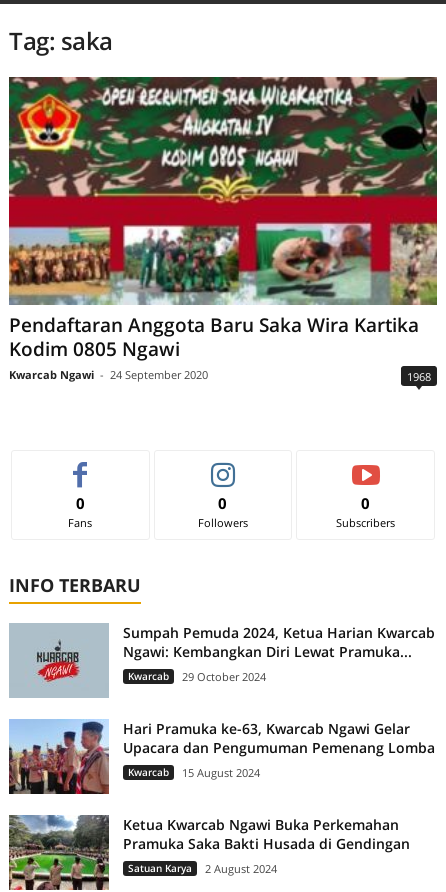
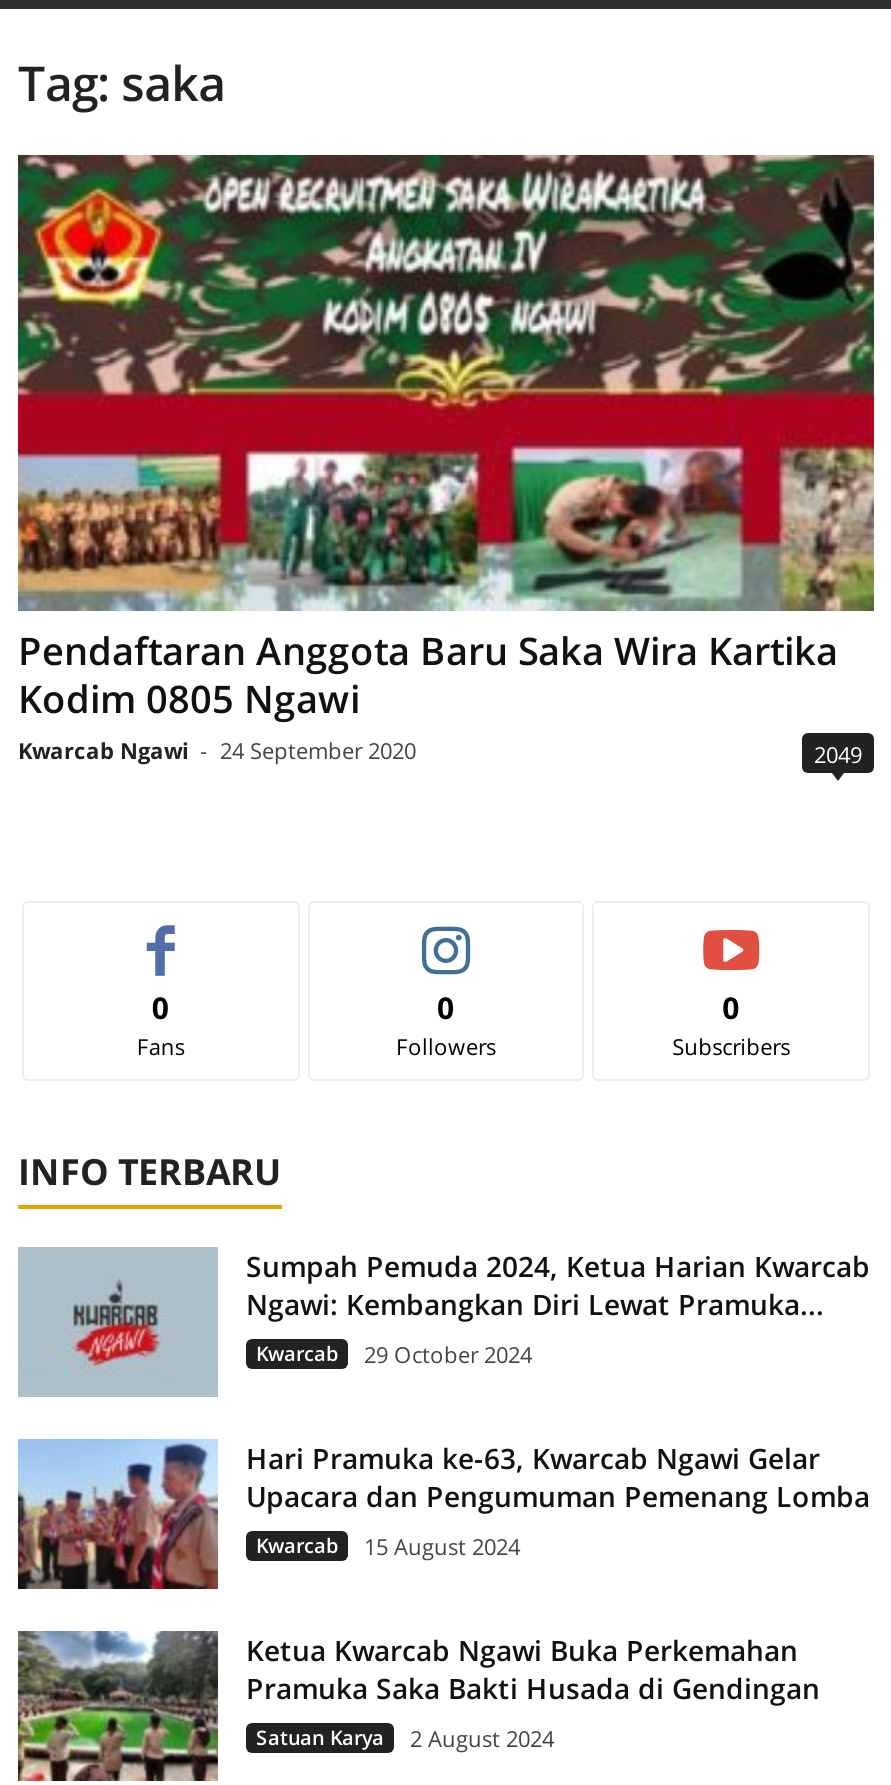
[407,369,431,384] 1968 -> [814,740,862,770] 2049

